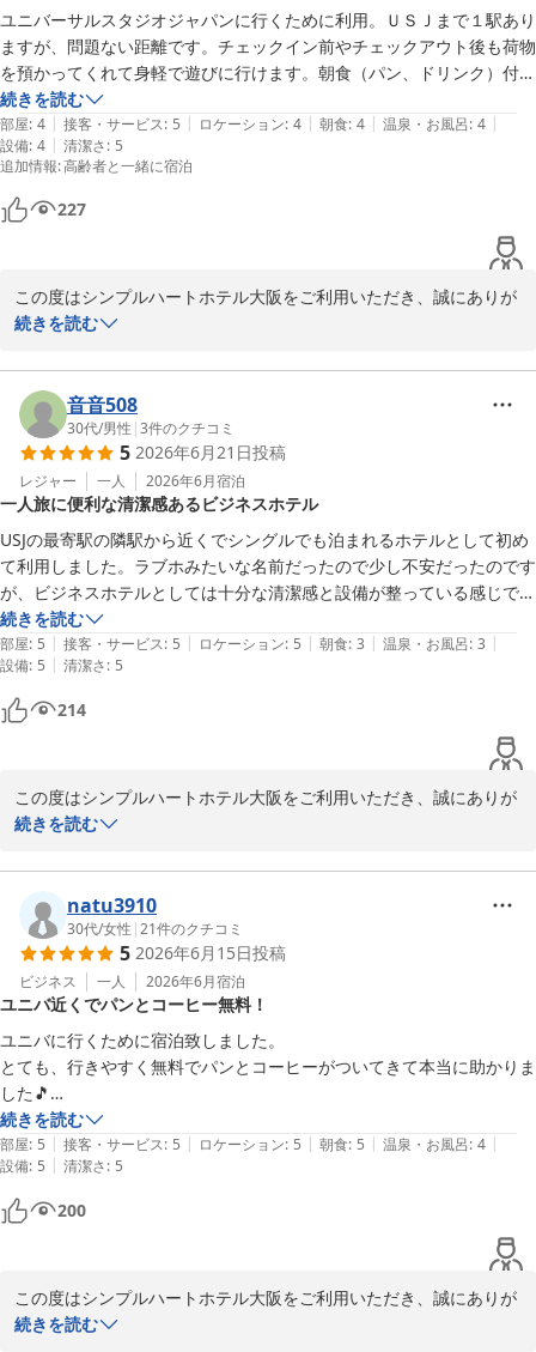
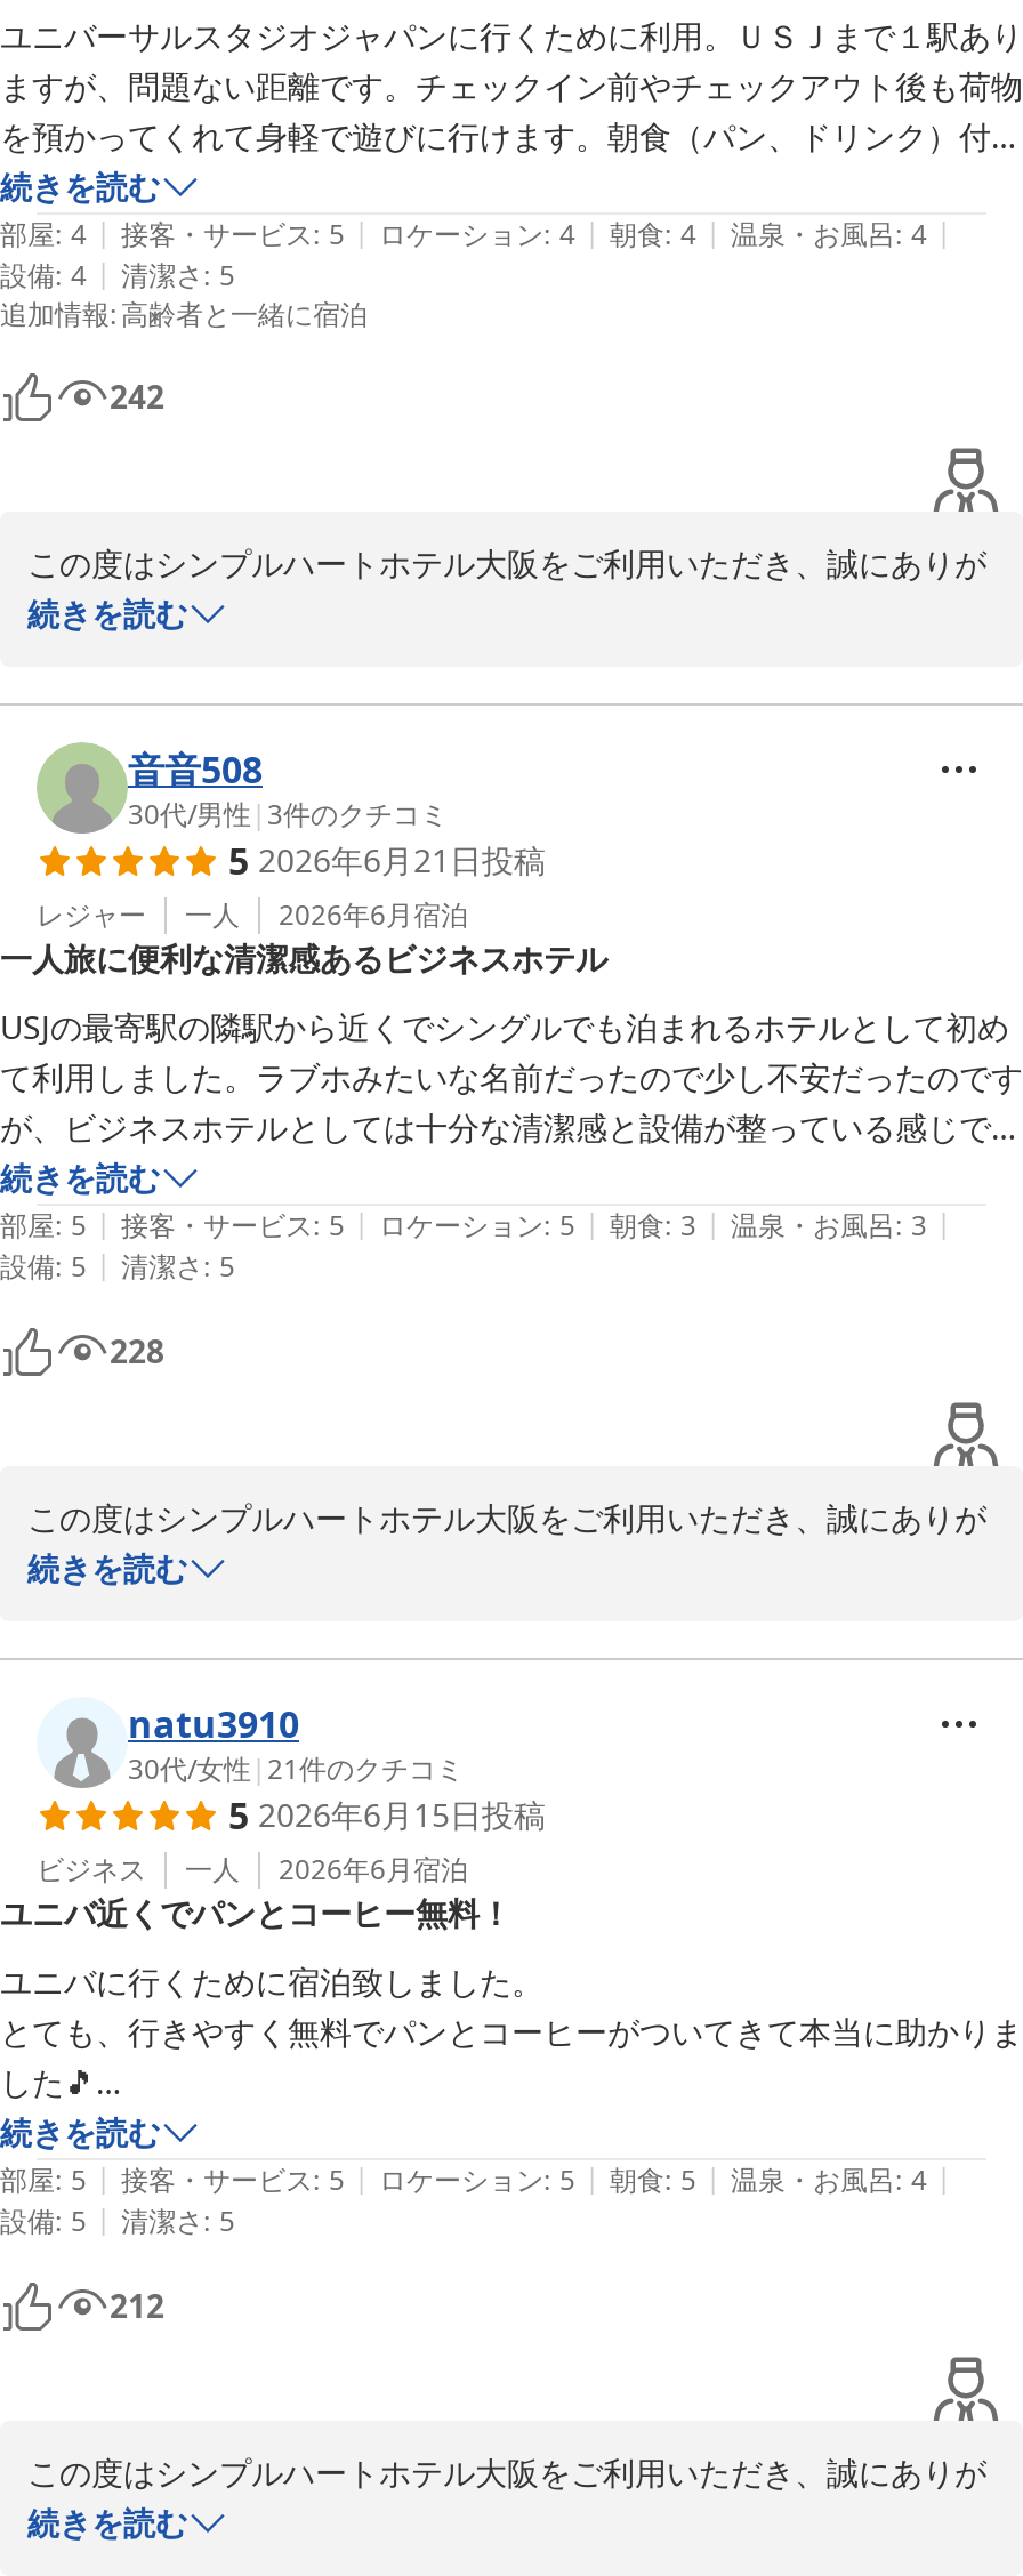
[57,198,86,220] 227 -> [110,375,164,418] 242
[57,698,86,721] 214 -> [110,1329,164,1372] 228
[57,1199,86,1221] 200 -> [110,2284,164,2327] 212

